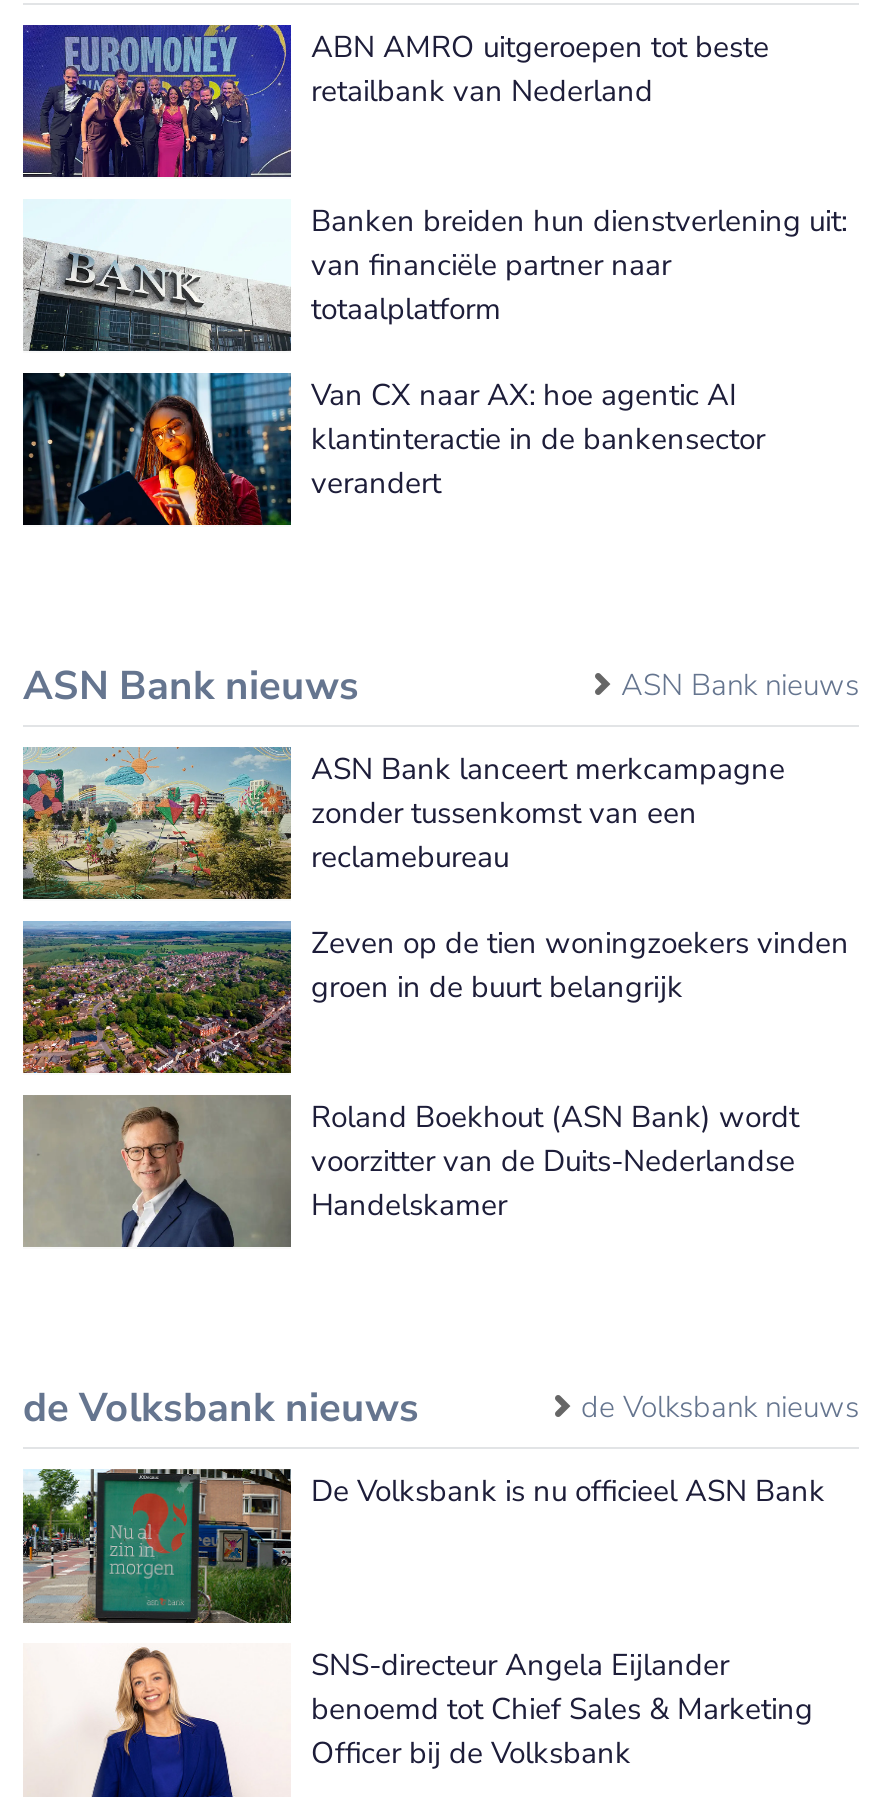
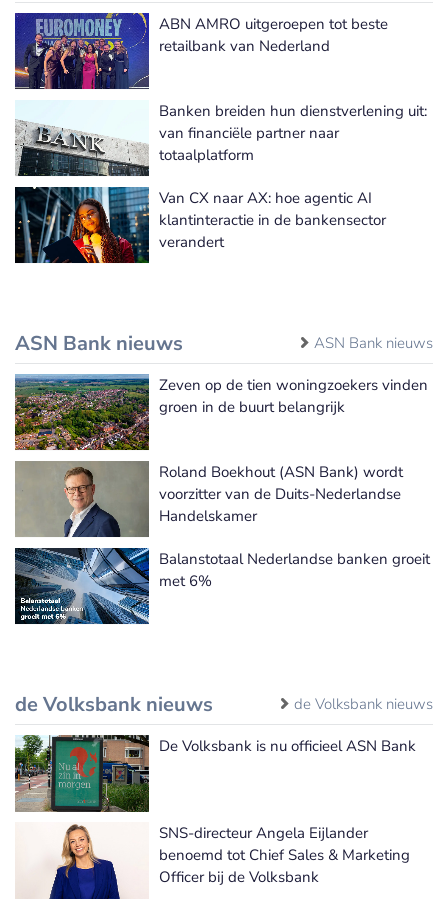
[21,749,785,901] [image] | ASN Bank lanceert merkcampagne | zonder tussenkomst van een | reclamebureau -> none
moved [19,921,849,1225] -> [13,374,428,526]: [image] | Zeven op de tien woningzoekers vinden | groen in de buurt belangrijk | Roland Boekhout (ASN Bank) wordt | voorzitter van de Duits-Nederlandse | Handelskamer
none -> [15,547,430,625] [image] | Balanstotaal Nederlandse banken groeit | met 6%

